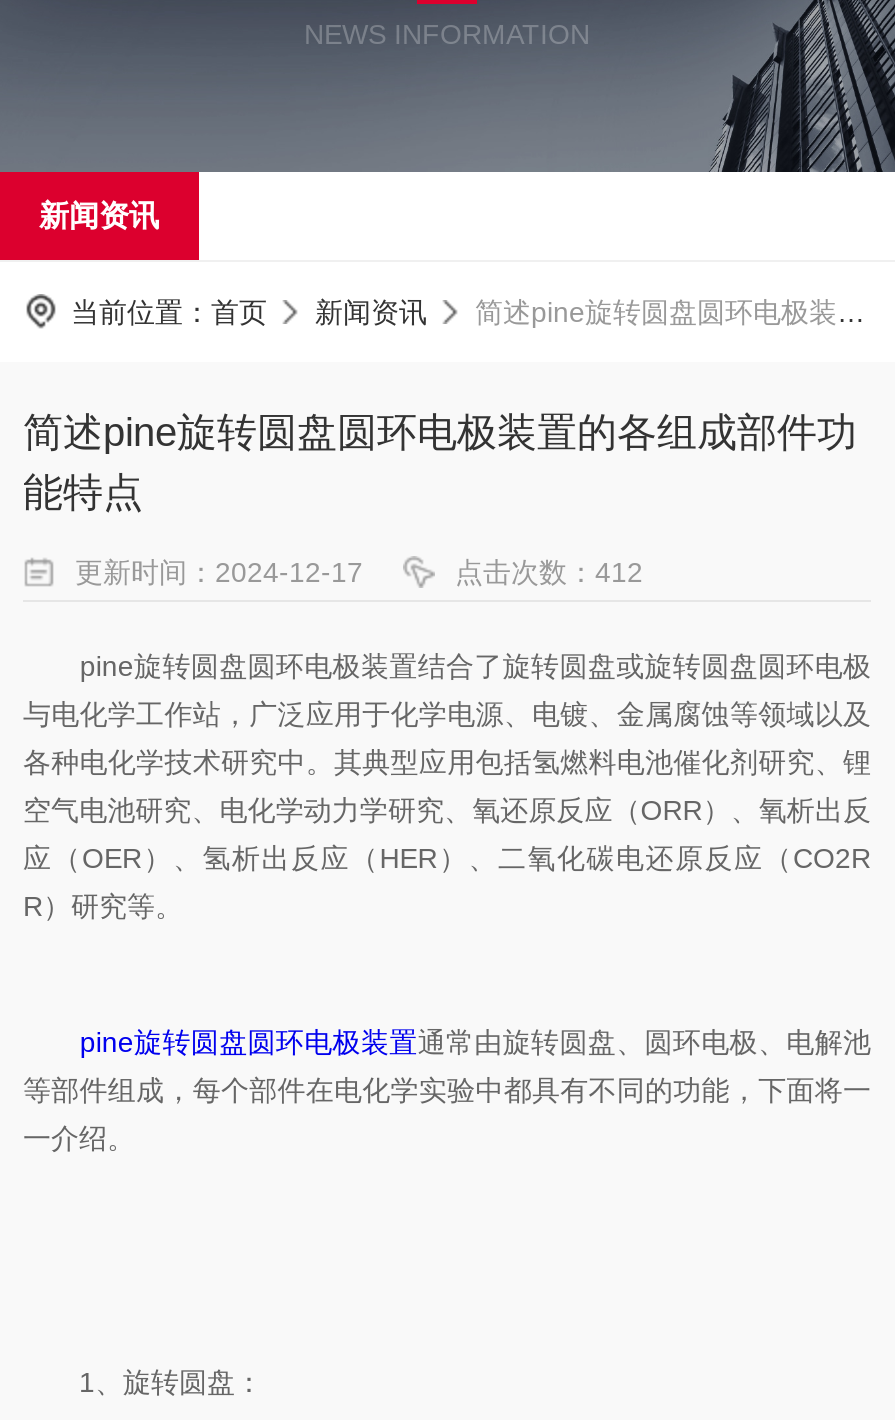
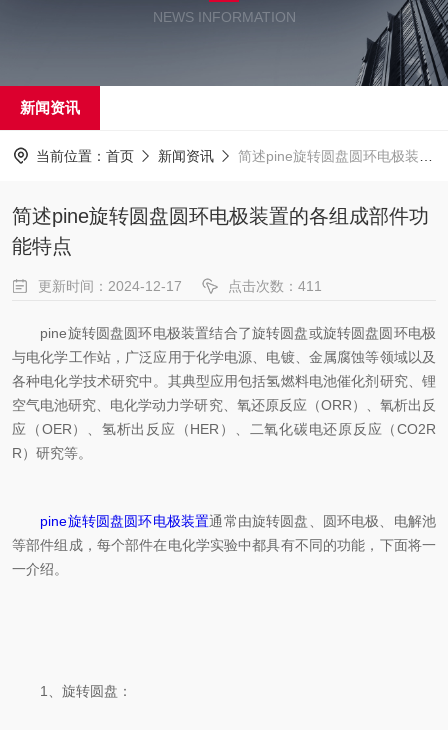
[455,556,643,588] 点击次数：412 -> [228,278,322,294] 点击次数：411

